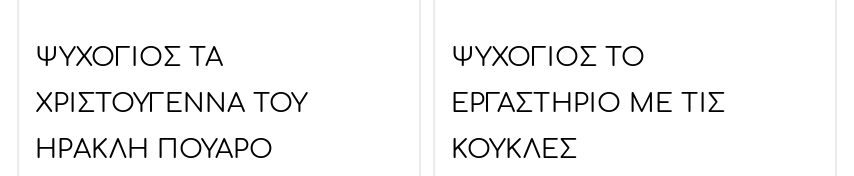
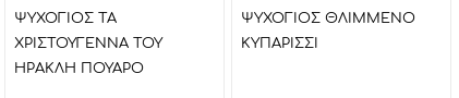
[451,45,725,165] ΨΥΧΟΓΙΟΣ ΤΟ | ΕΡΓΑΣΤΗΡΙΟ ΜΕ ΤΙΣ | ΚΟΥΚΛΕΣ -> [241,11,415,52] ΨΥΧΟΓΙΟΣ ΘΛΙΜΜΕΝΟ | ΚΥΠΑΡΙΣΣΙ

